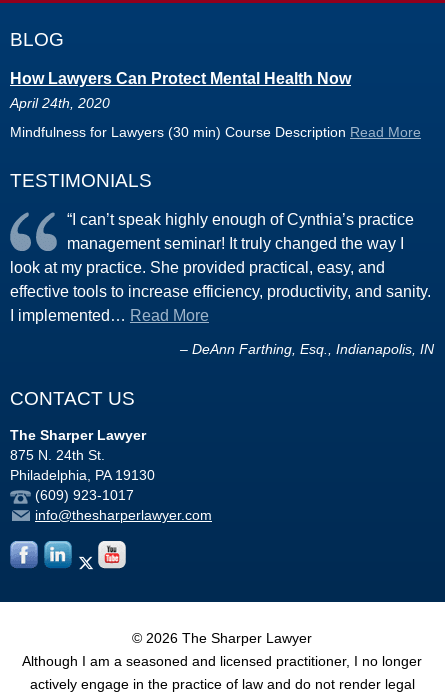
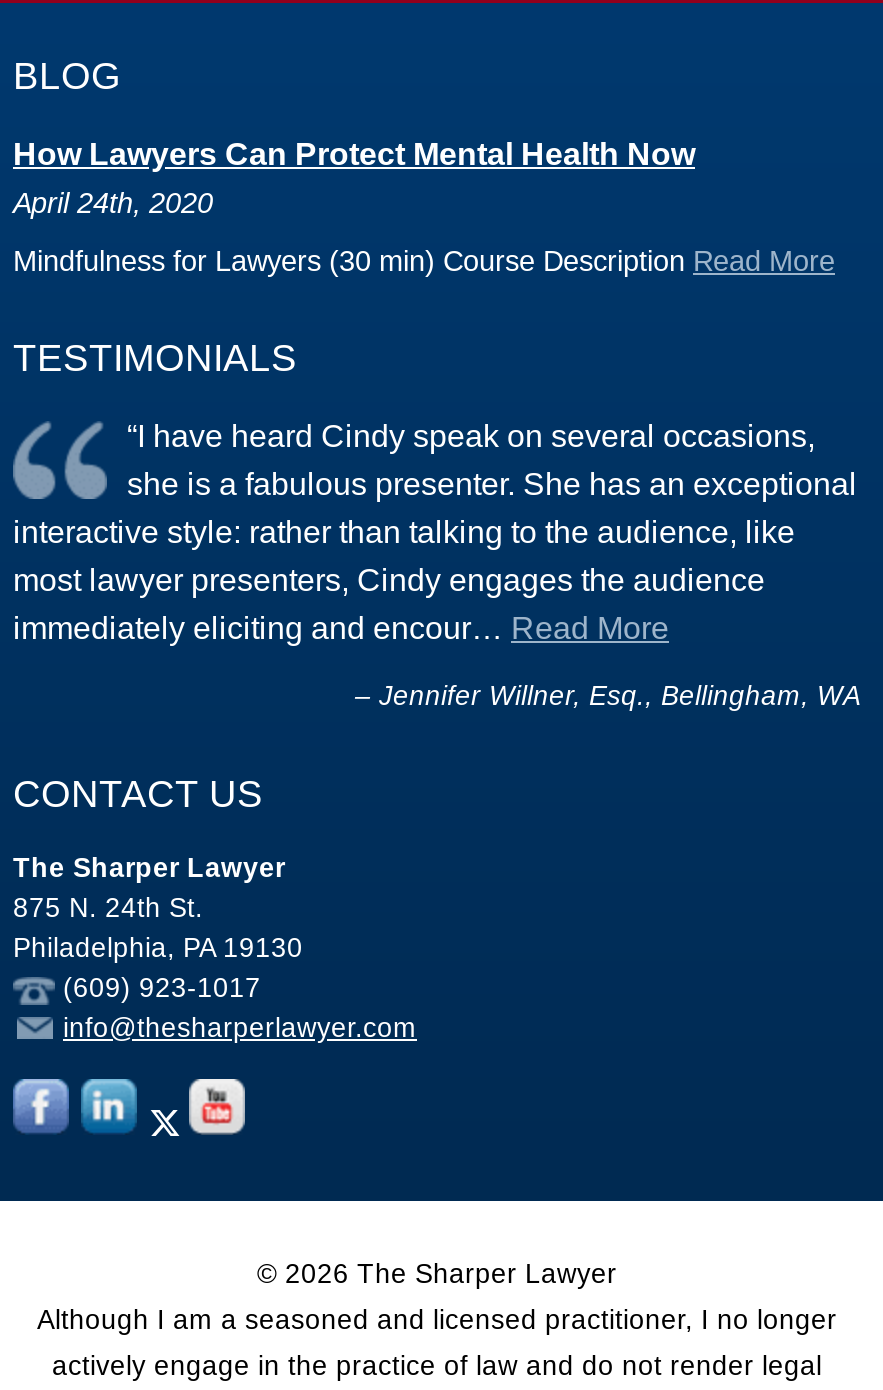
[10,211,431,324] “I can’t speak highly enough of Cynthia’s practice | management seminar! It truly changed the way I | look at my practice. She provided practical, easy, and | effective tools to increase efficiency, productivity, and sanity. | I implemented… Read More -> [13,419,857,645] “I have heard Cindy speak on several occasions, | she is a fabulous presenter. She has an exceptional | interactive style: rather than talking to the audience, like | most lawyer presenters, Cindy engages the audience | immediately eliciting and encour… Read More
[180,342,434,357] – DeAnn Farthing, Esq., Indianapolis, IN -> [355,681,861,711] – Jennifer Willner, Esq., Bellingham, WA

